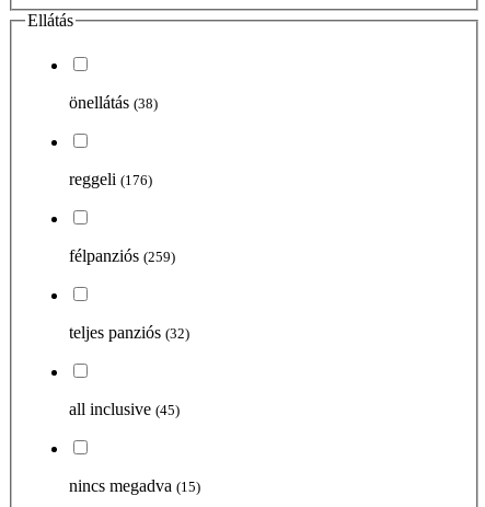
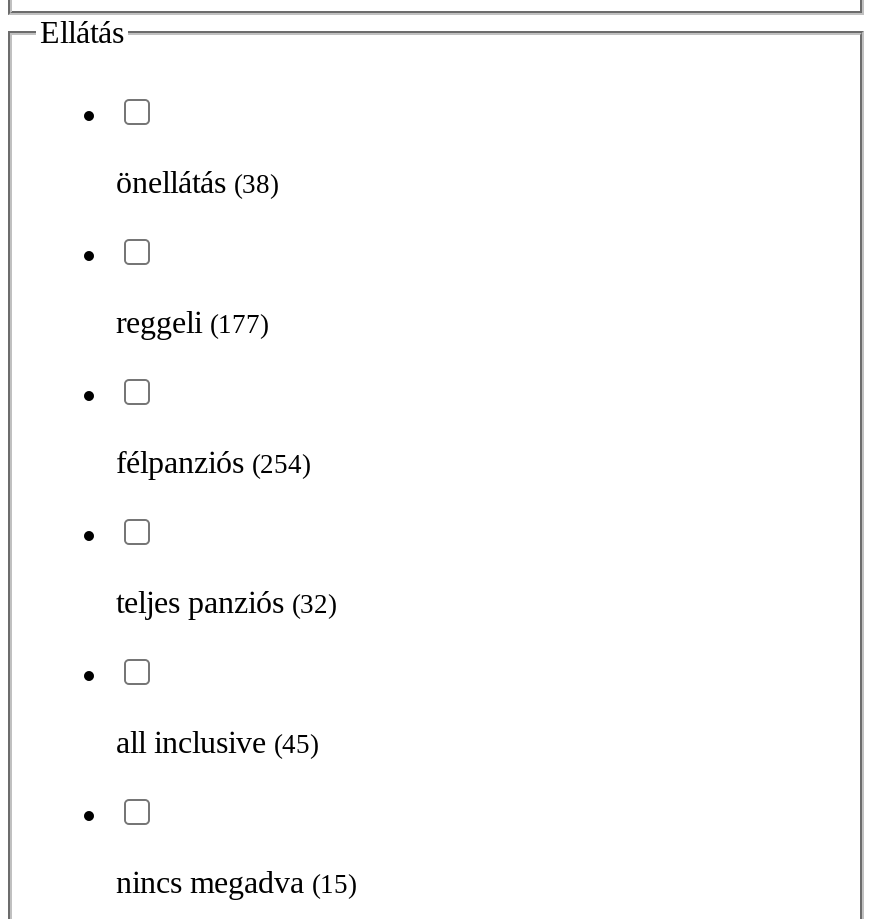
[69,170,152,189] reggeli (176) -> [116,306,268,340] reggeli (177)
[69,247,175,265] félpanziós (259) -> [116,446,310,480] félpanziós (254)

